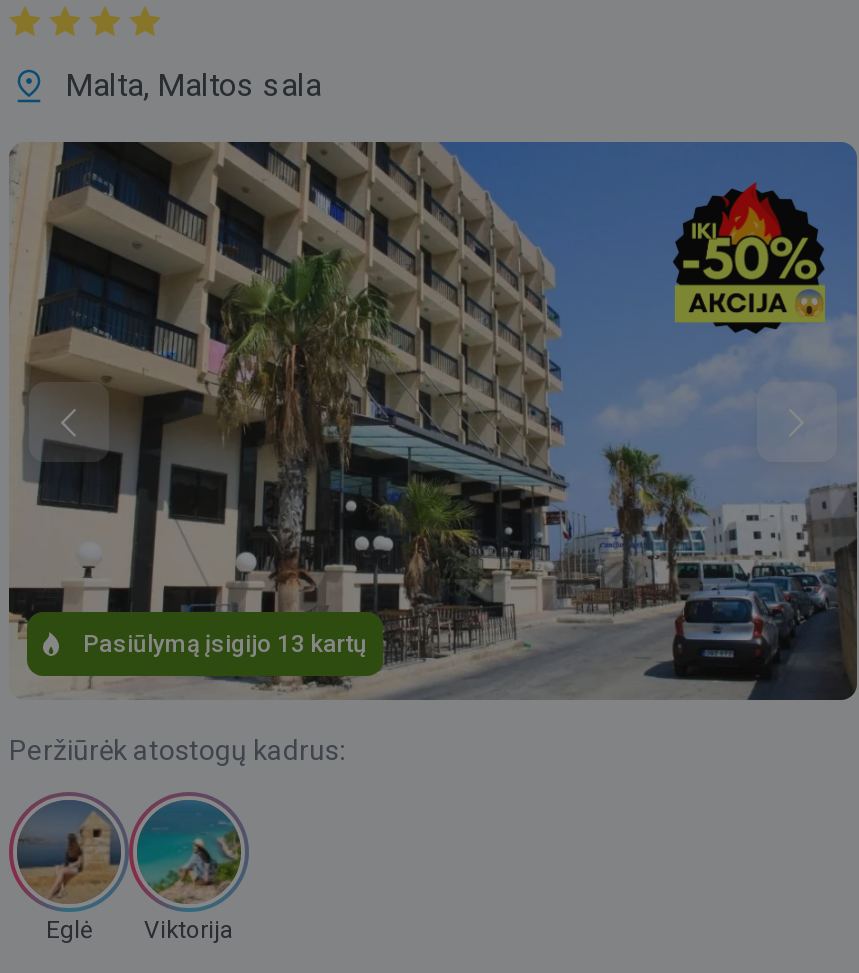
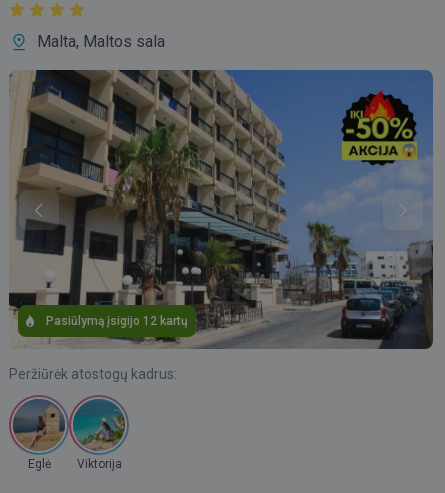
[83,630,367,658] Pasiūlymą įsigijo 13 kartų -> [46,314,188,328] Pasiūlymą įsigijo 12 kartų

